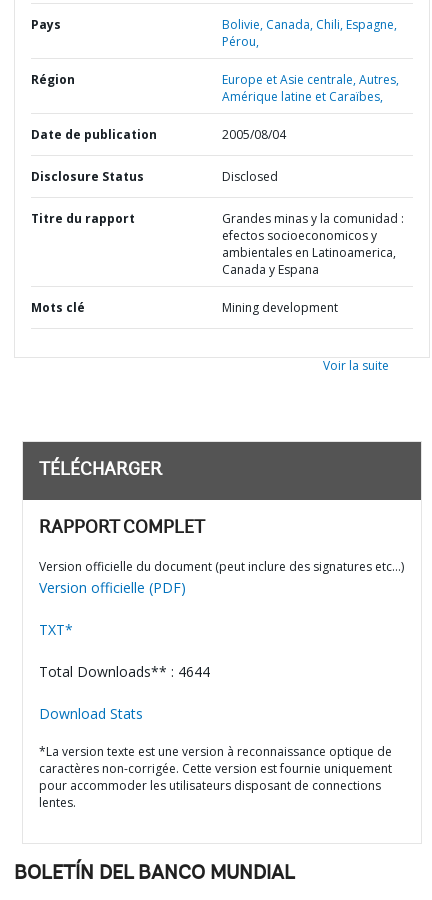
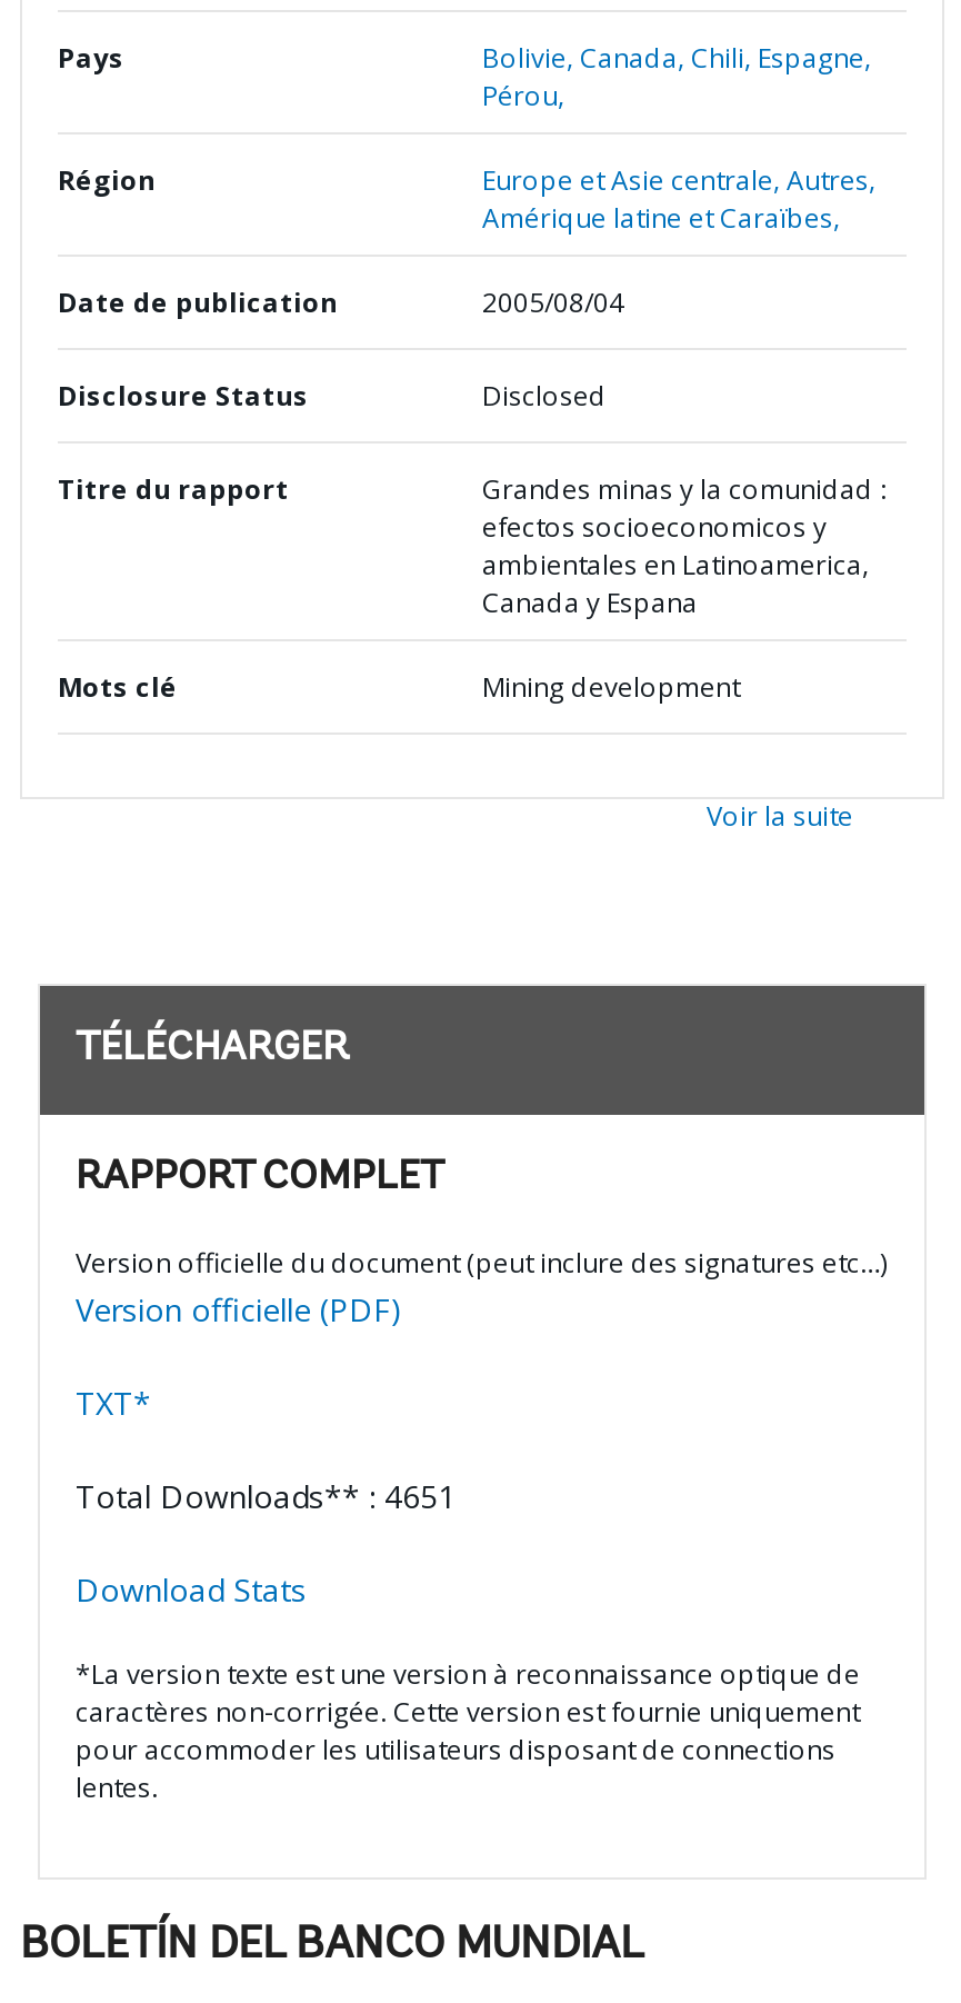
[39,662,210,681] Total Downloads** : 4644 -> [76,1475,456,1517] Total Downloads** : 4651

